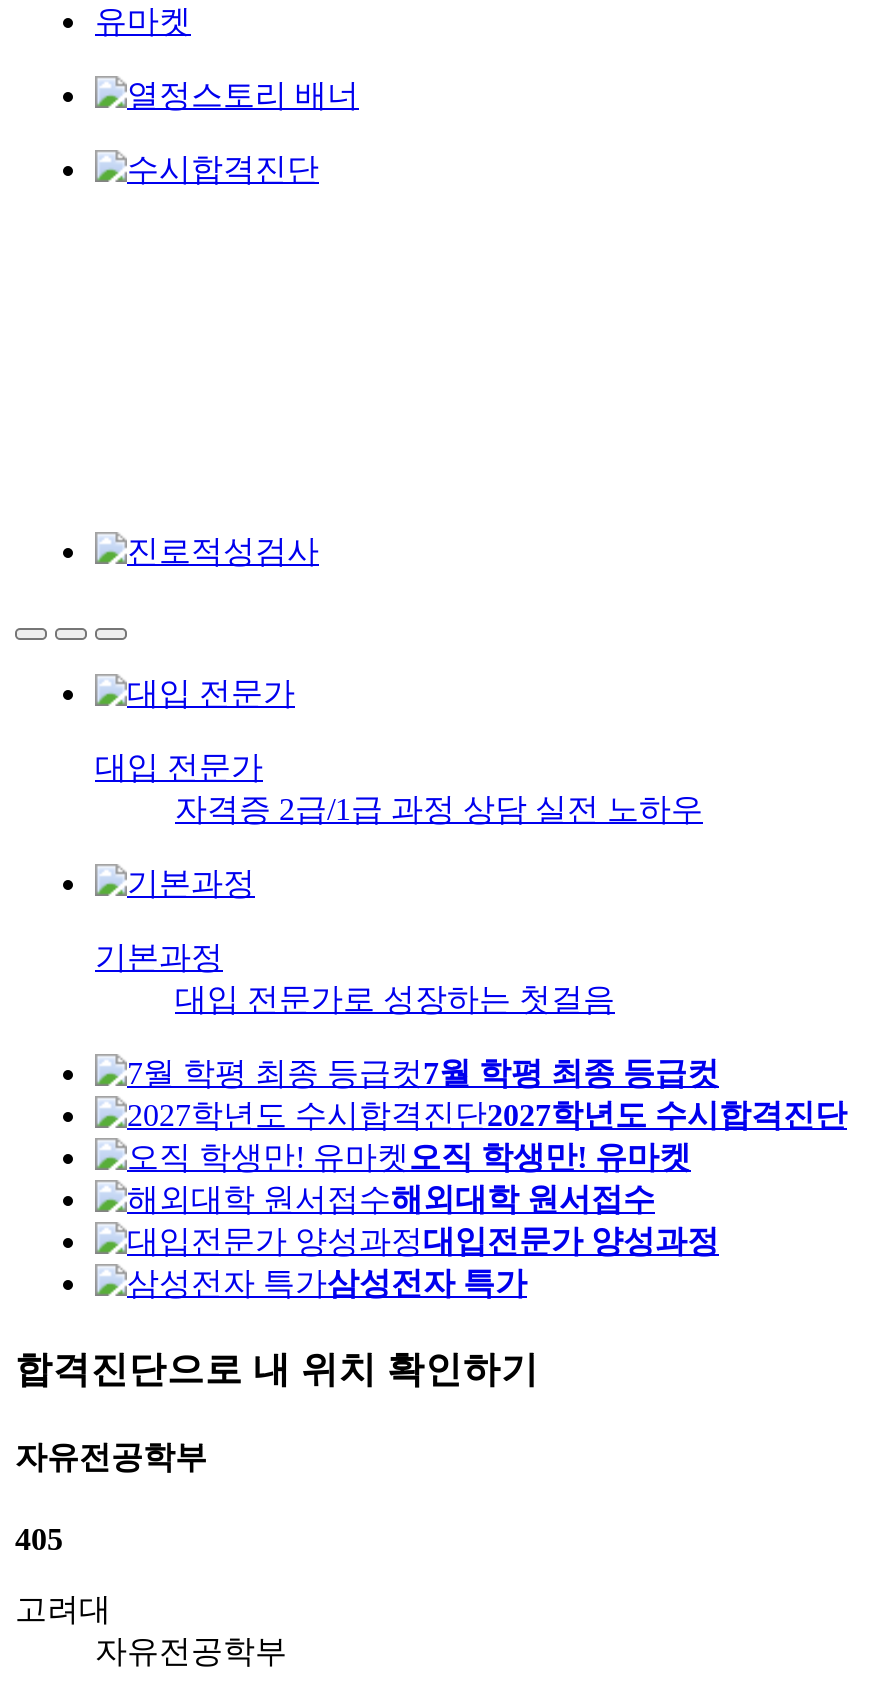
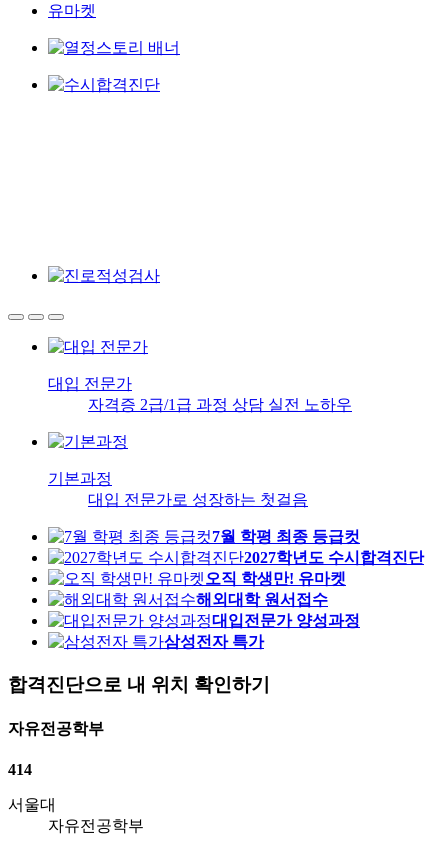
[15,1522,63,1556] 405 -> [8,761,32,778] 414
[15,1592,111,1626] 고려대 -> [8,796,56,813] 서울대

